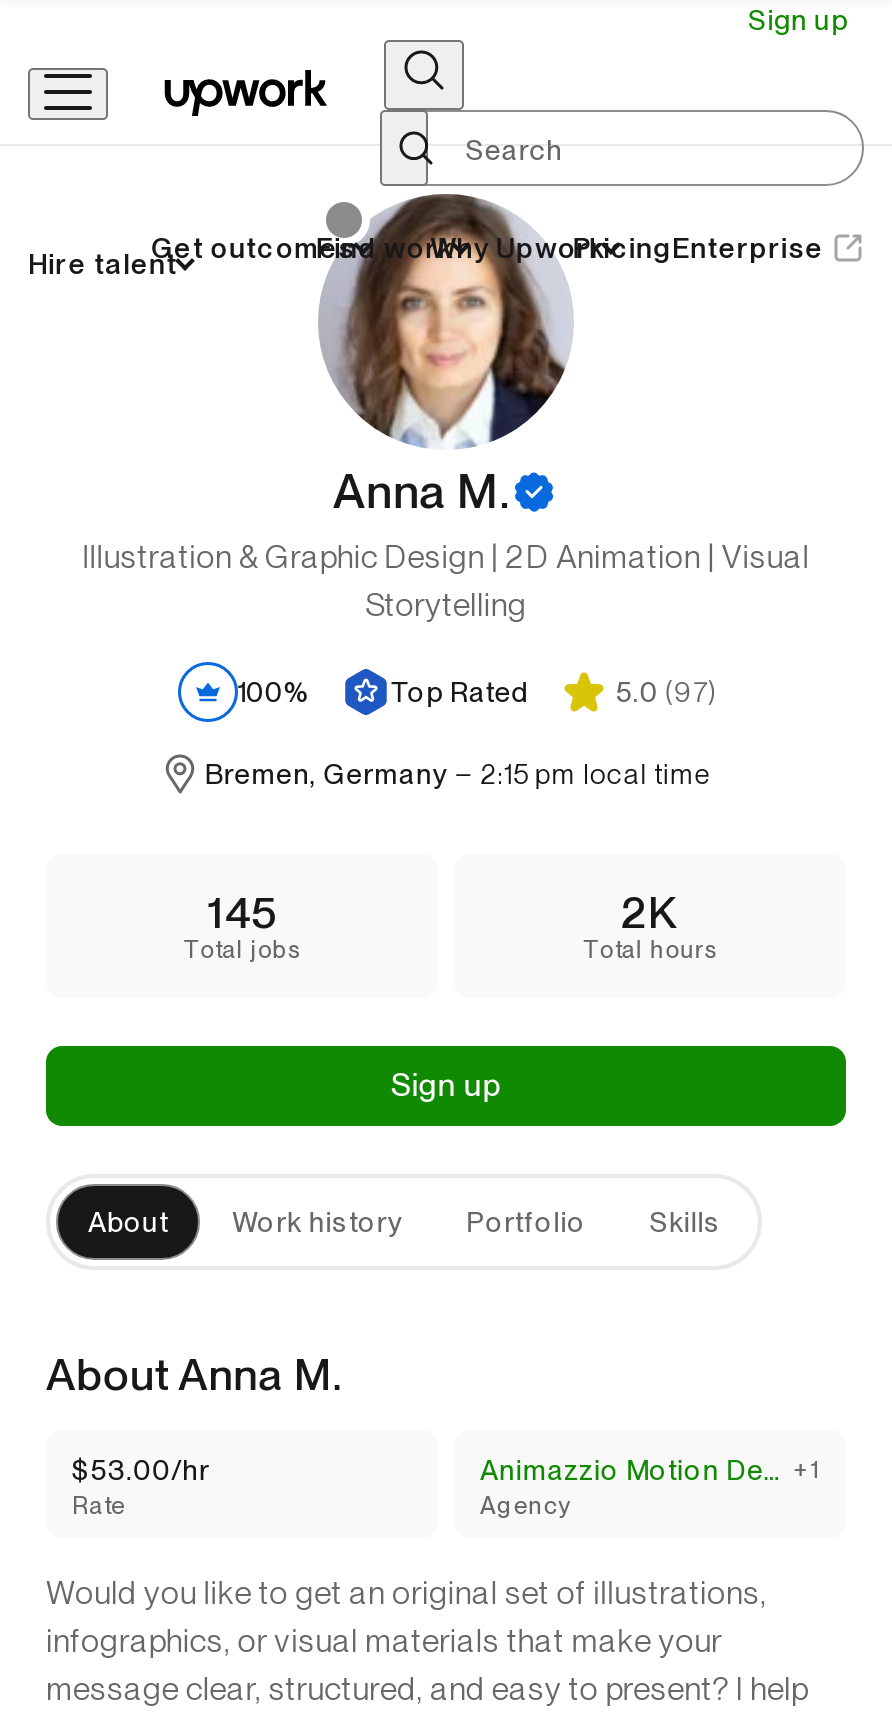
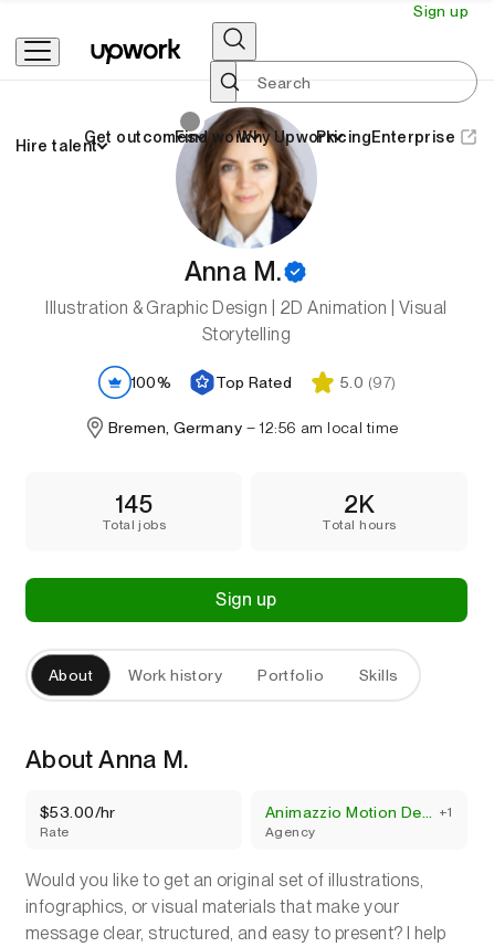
[205,756,711,791] Bremen, Germany – 2:15 pm local time -> [108,418,398,437] Bremen, Germany – 12:56 am local time

